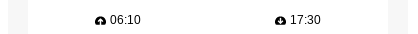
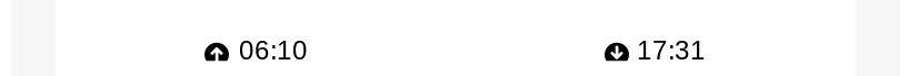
[289,13,320,27] 17:30 -> [637,35,706,66] 17:31

